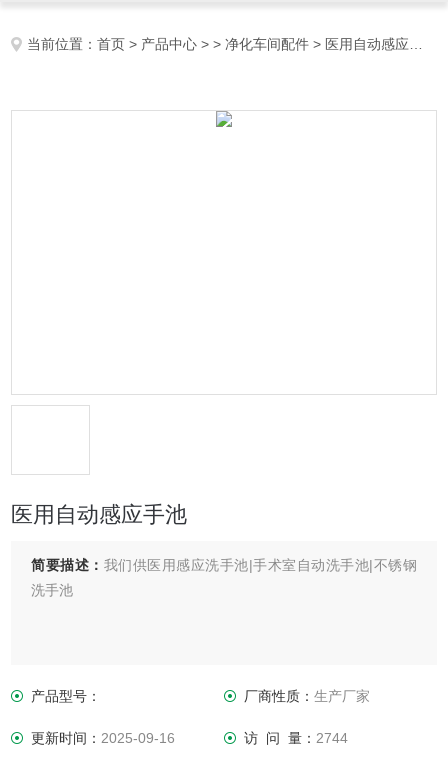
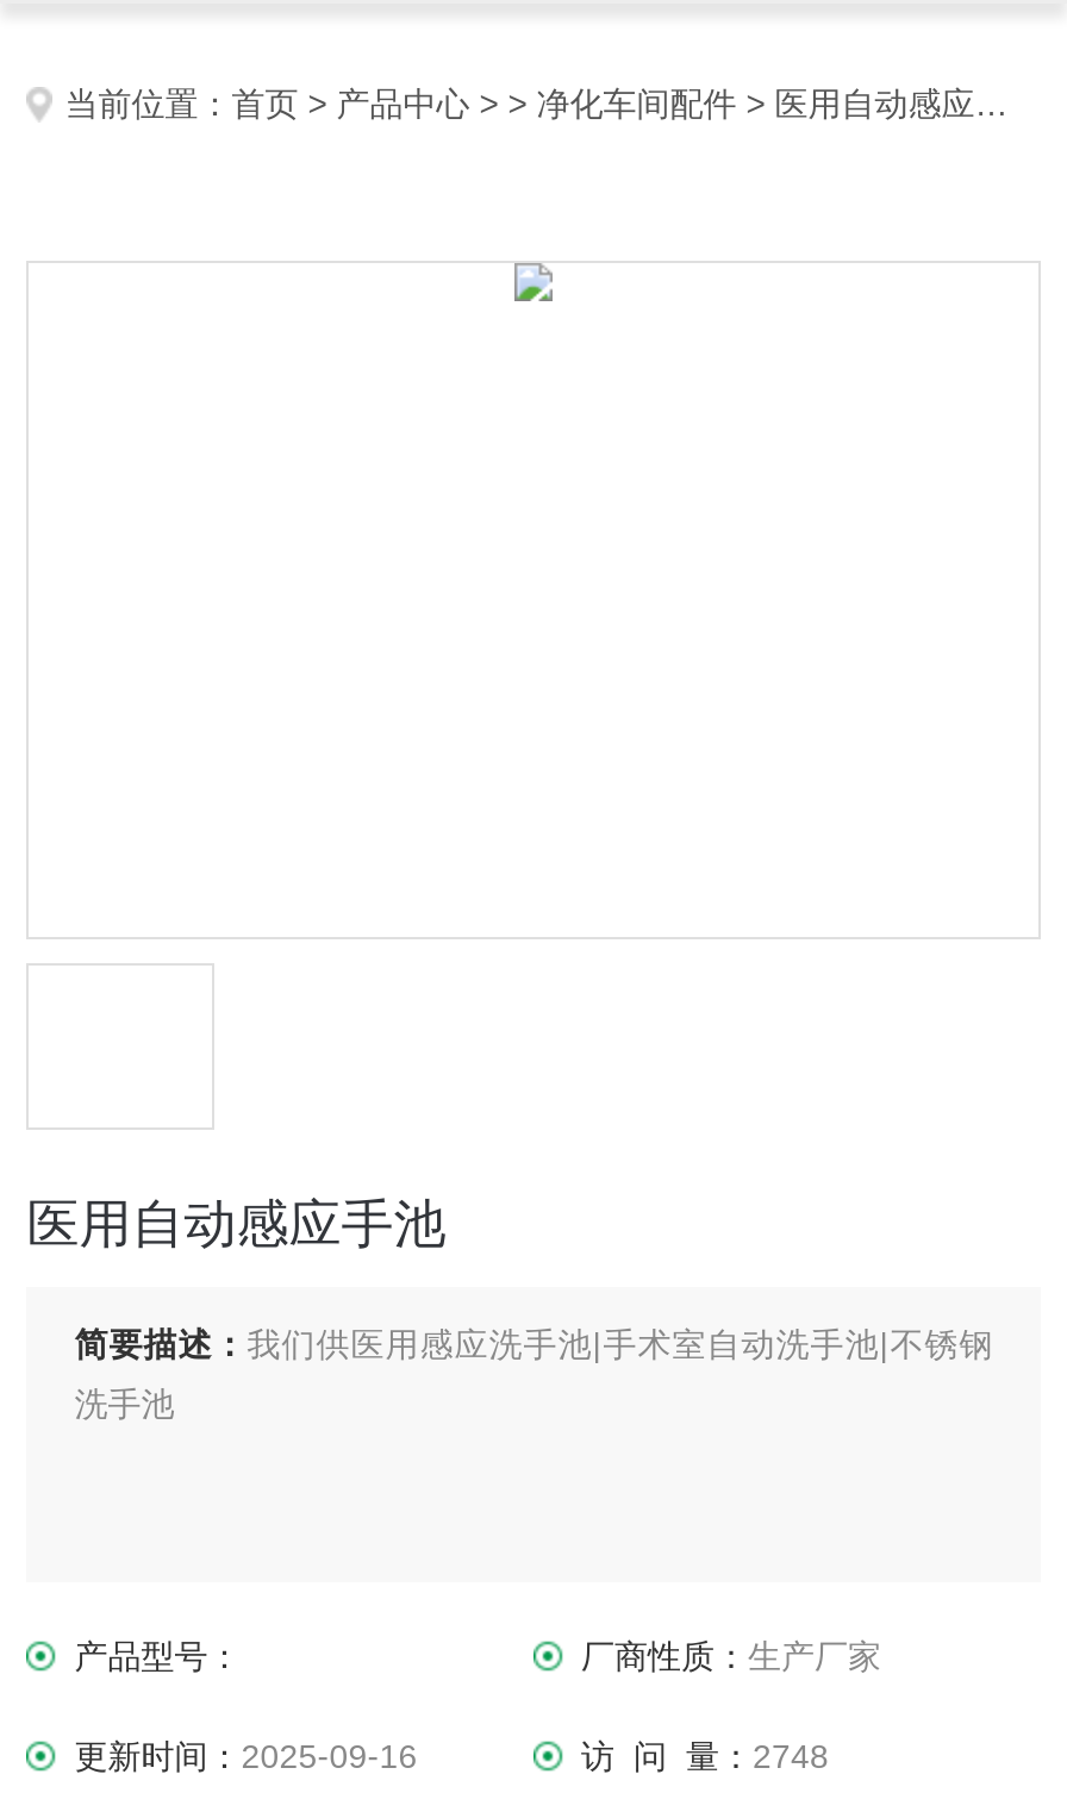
[244,730,348,746] 访 问 量：2744 -> [581,1738,829,1776] 访 问 量：2748

